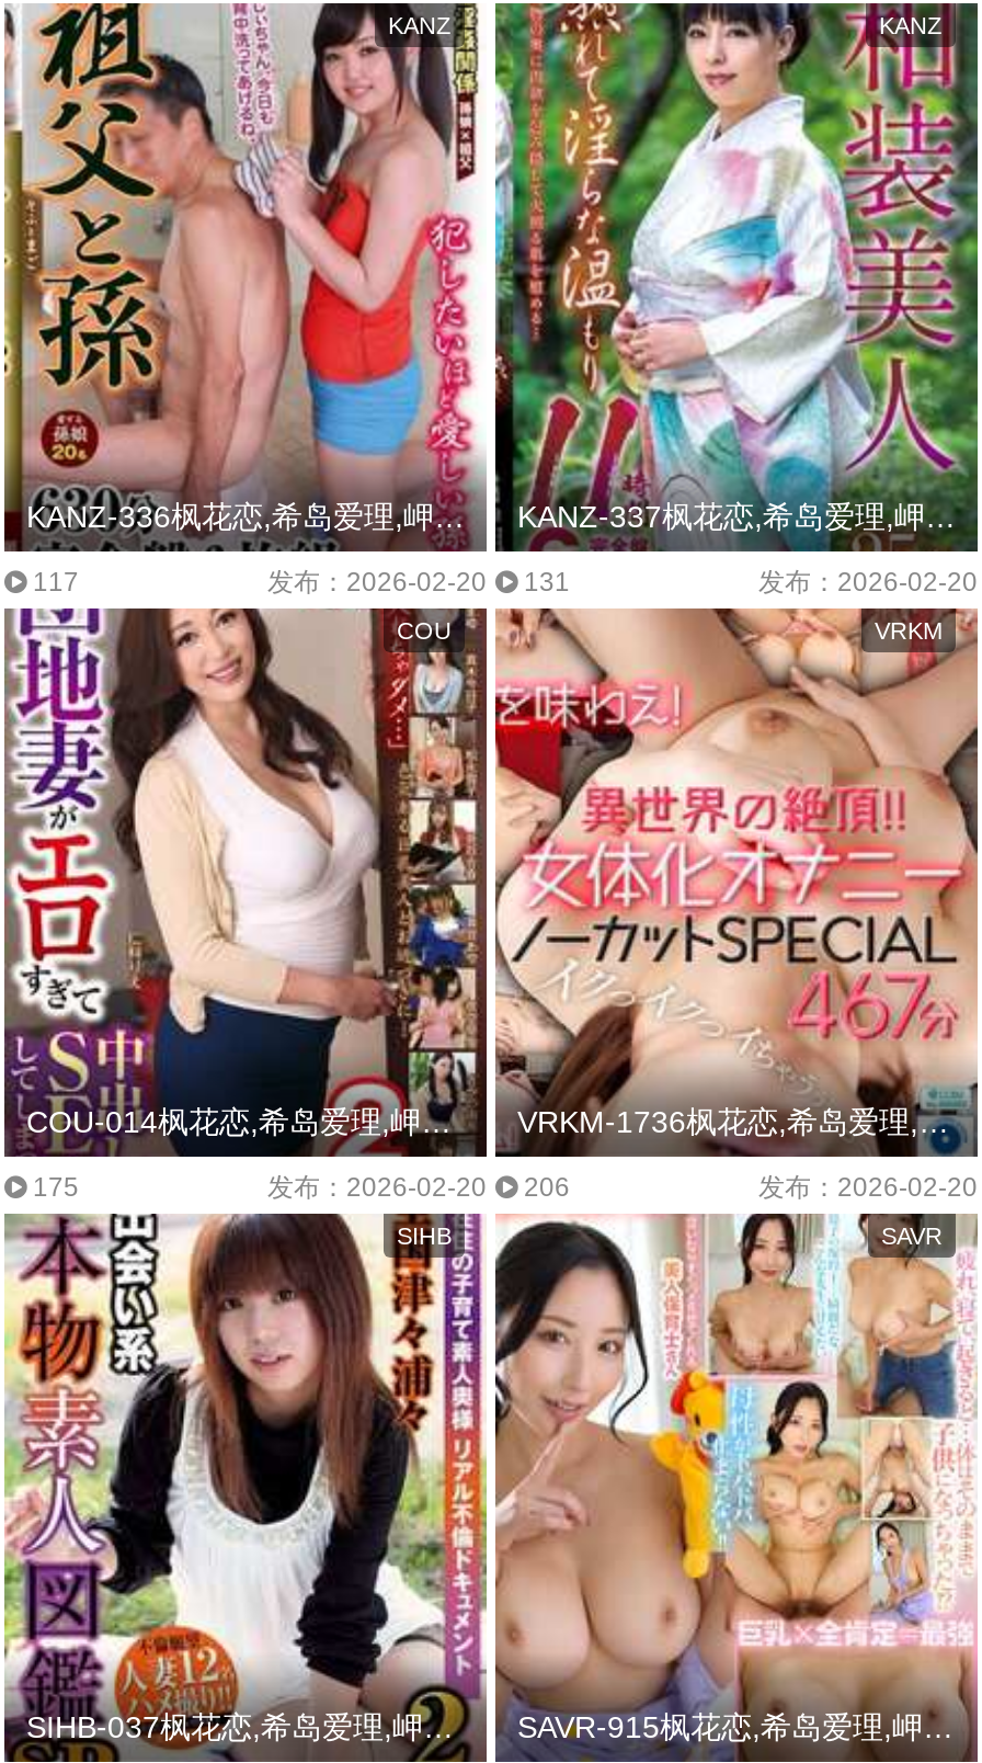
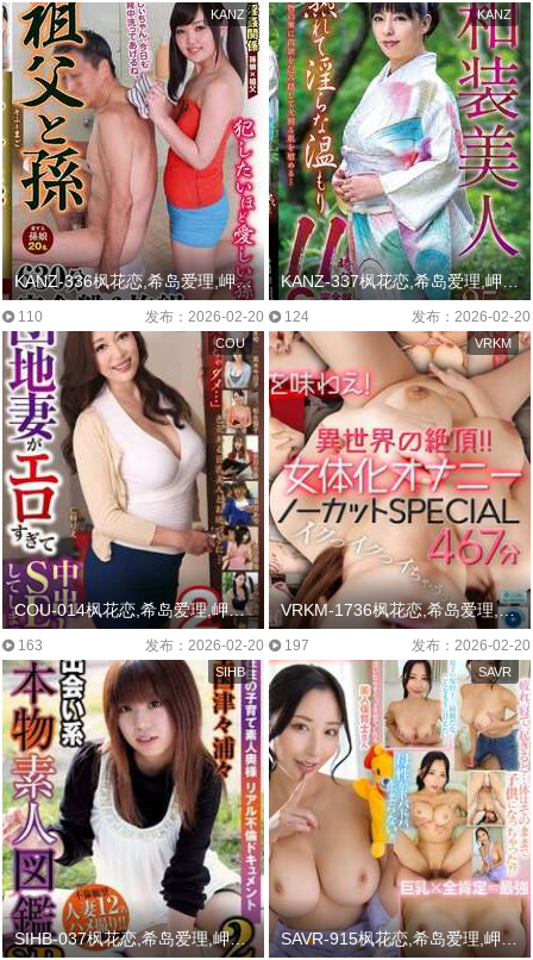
[26,567,79,598] 117 -> [14,308,43,325] 110
[267,567,570,598] 发布：2026-02-20 131 -> [145,308,309,325] 发布：2026-02-20 124
[26,1172,79,1203] 175 -> [14,637,43,654] 163
[267,1172,570,1203] 发布：2026-02-20 206 -> [145,637,309,654] 发布：2026-02-20 197

